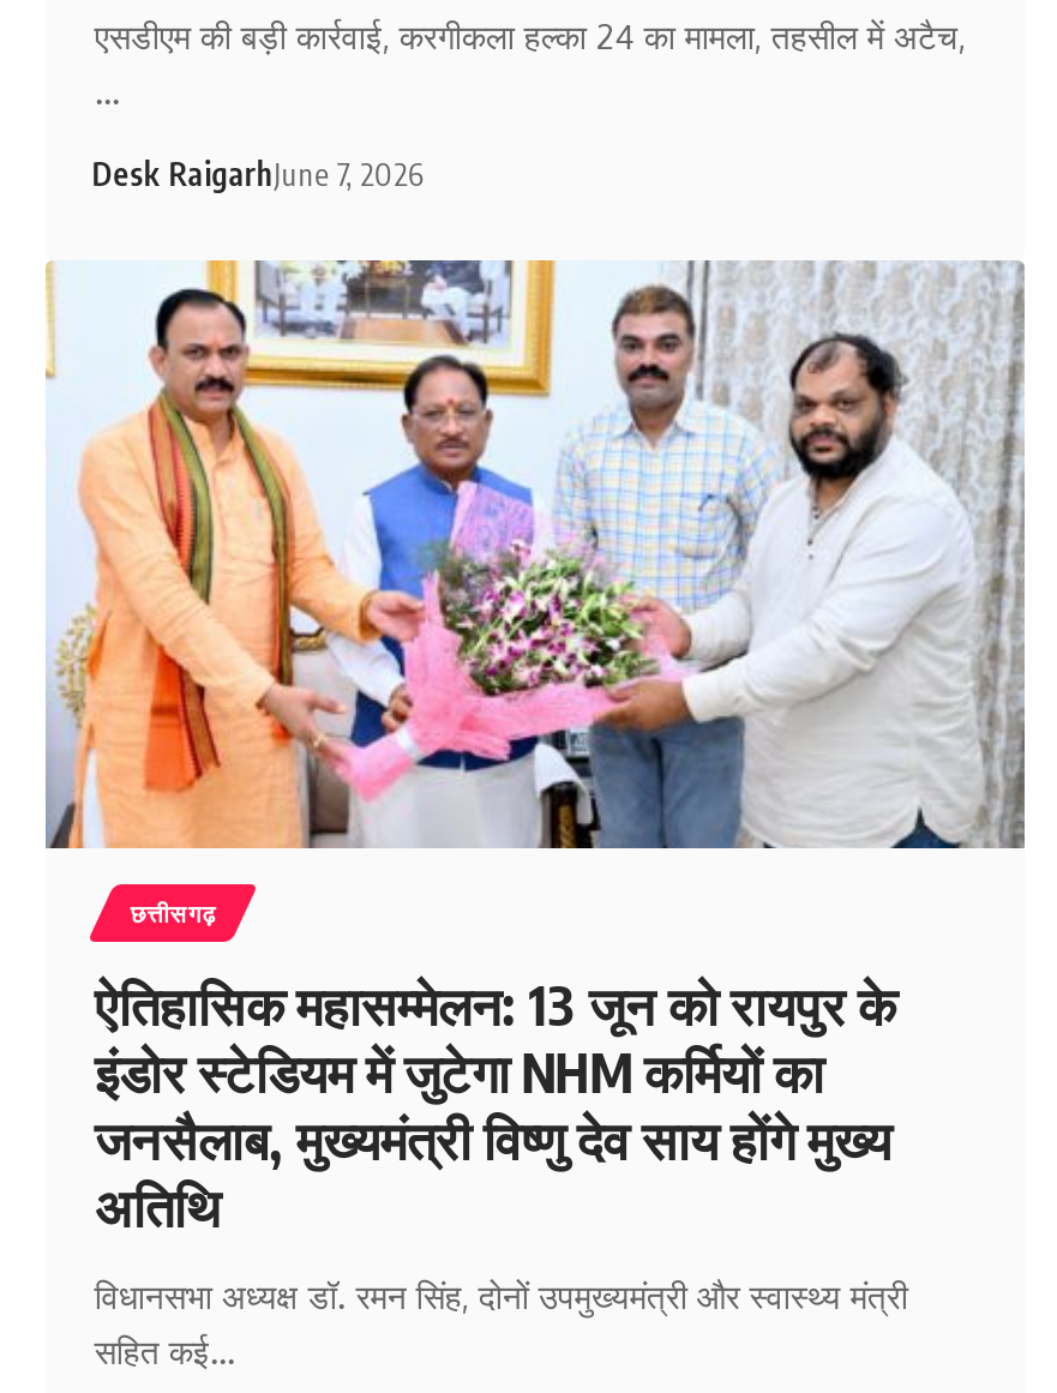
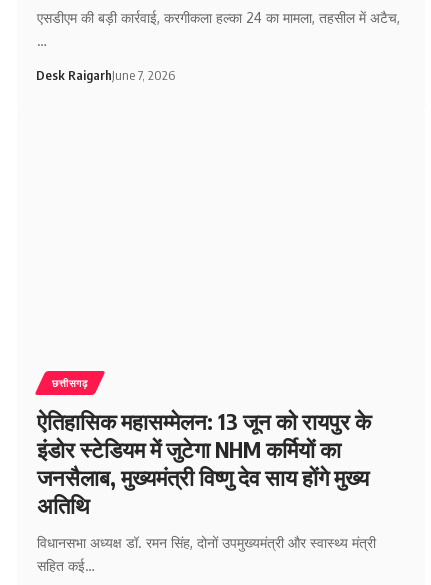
[43,258,1027,851] [image] -> none

